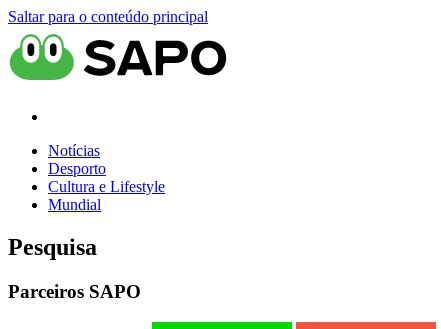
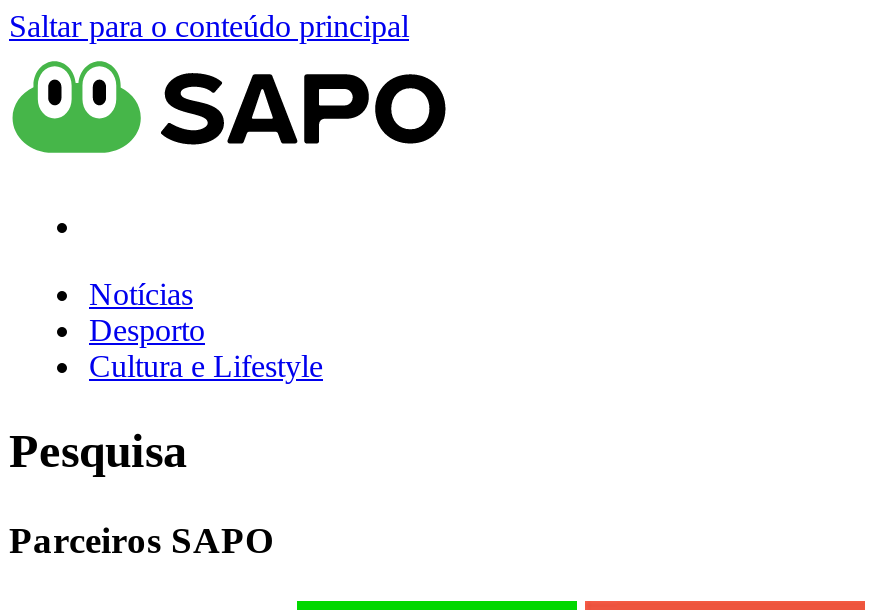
[48,196,101,213] Mundial -> none

